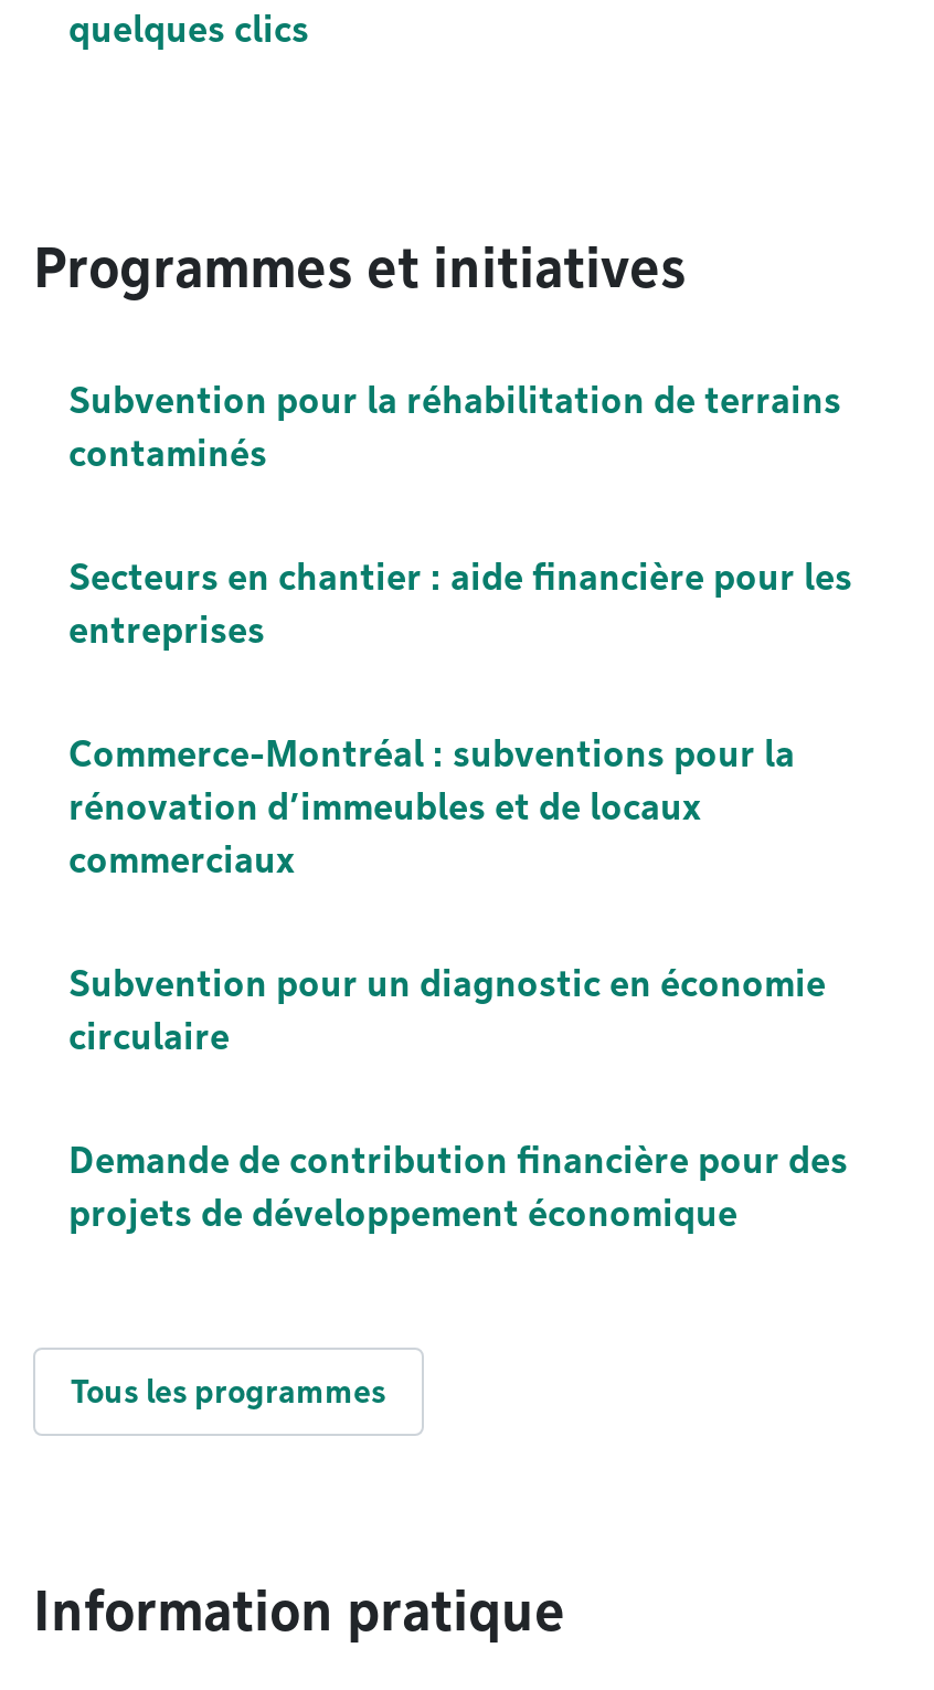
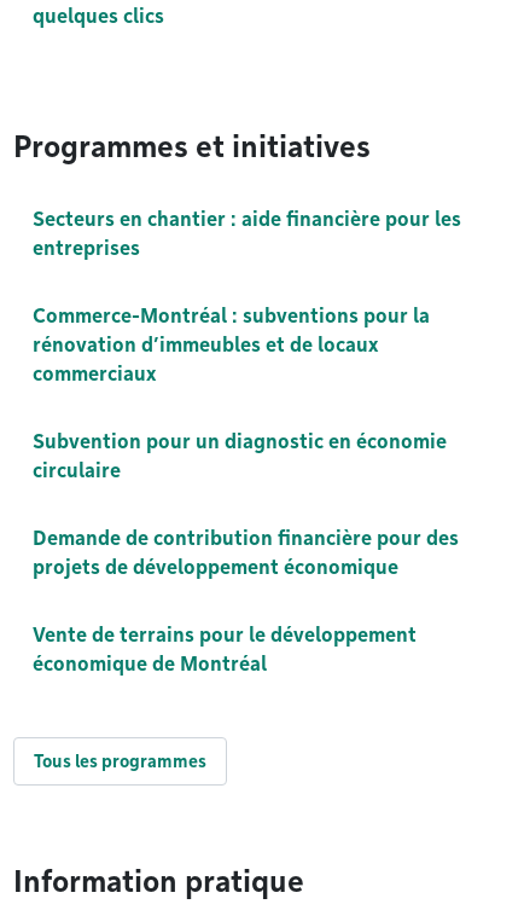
[68,380,841,475] Subvention pour la réhabilitation de terrains | contaminés -> none
moved [68,557,852,1235] -> [33,208,461,579]: Secteurs en chantier : aide financière pour les | entreprises | Commerce-Montréal : subventions pour la | ... | Demande de contribution financière pour des | projets de développement économique
none -> [33,624,417,676] Vente de terrains pour le développement | économique de Montréal

